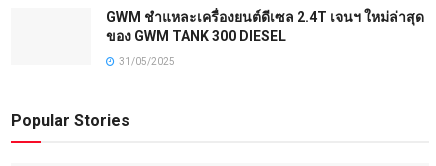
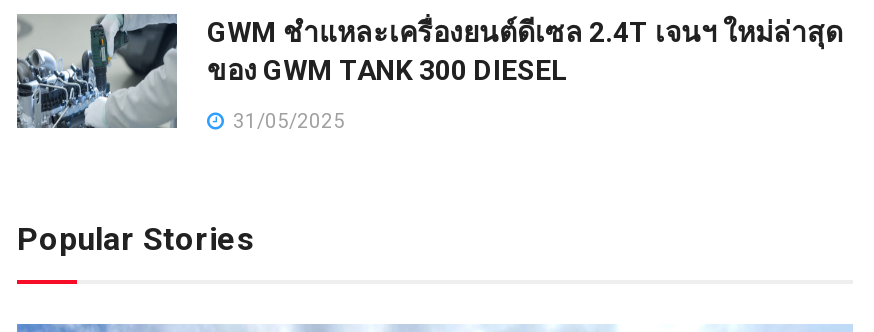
none -> [15,12,179,130] [image]

